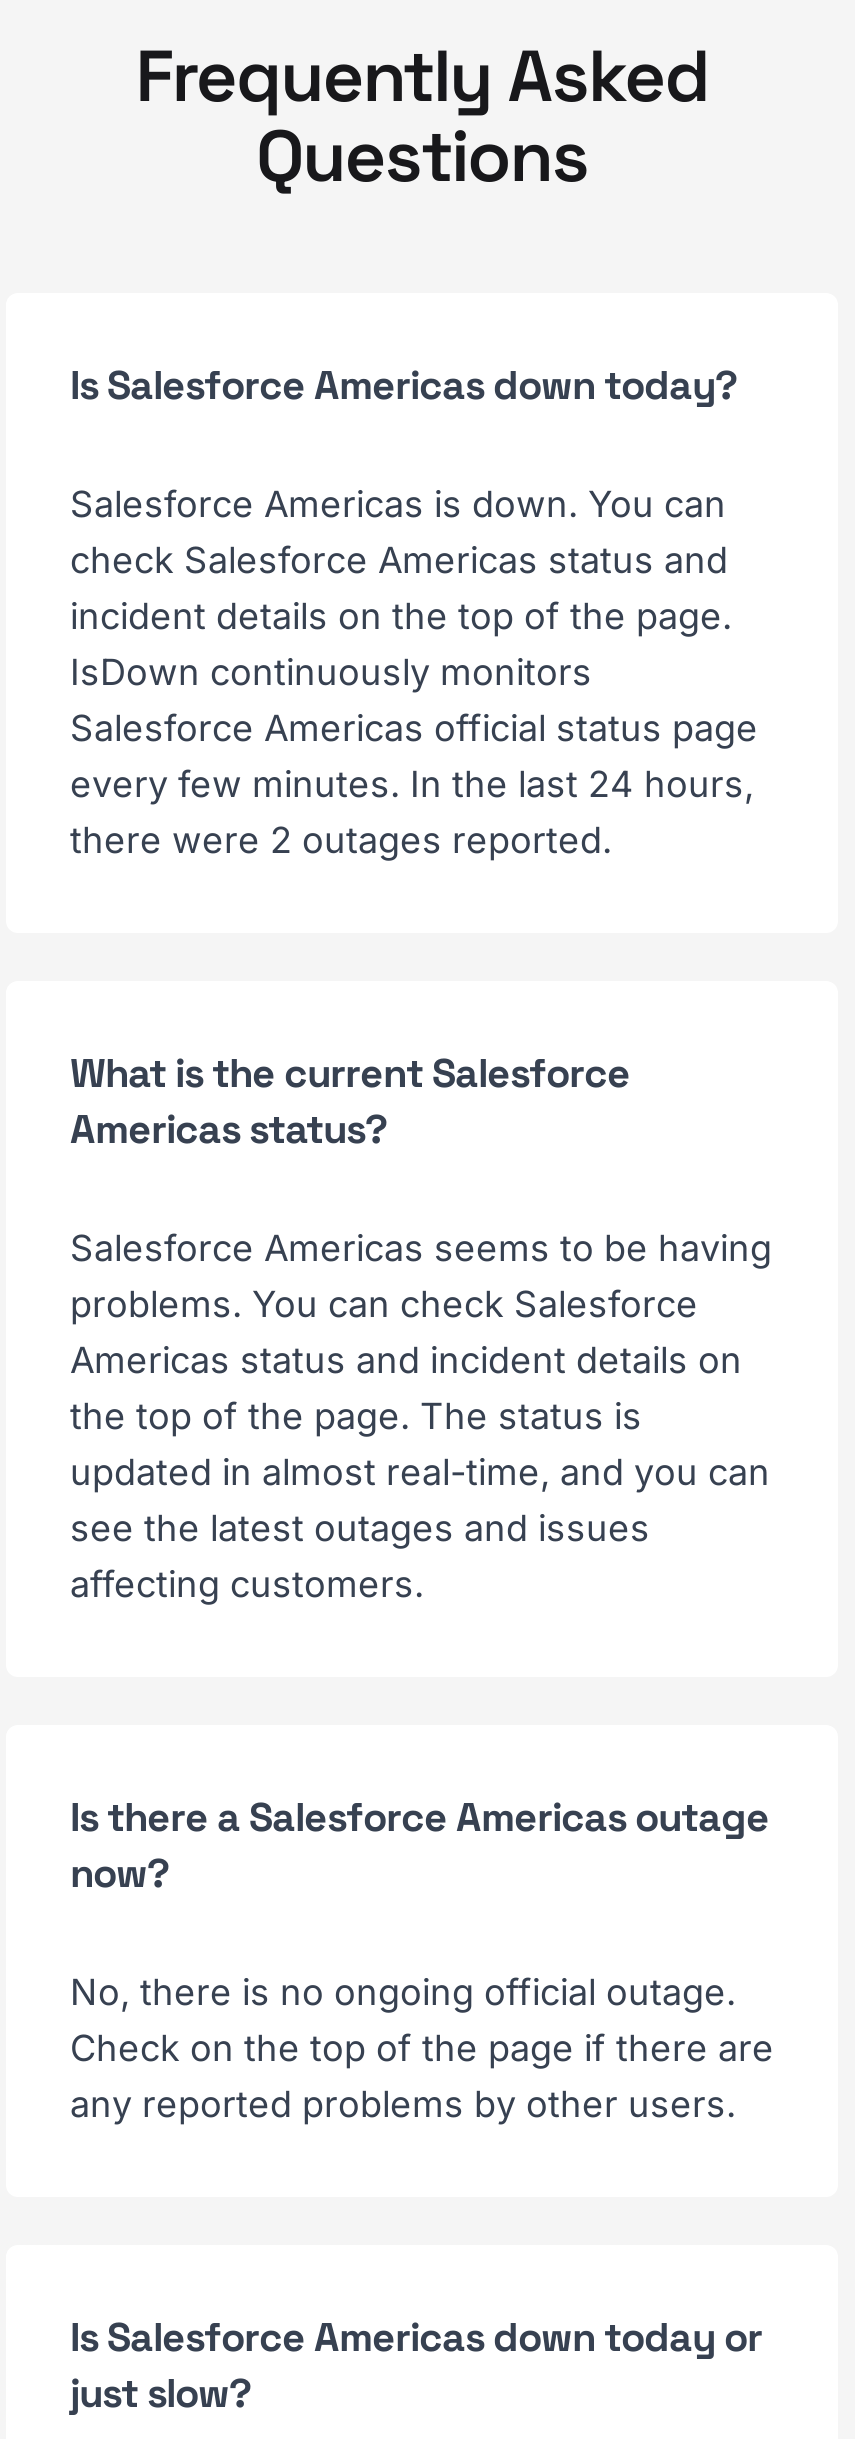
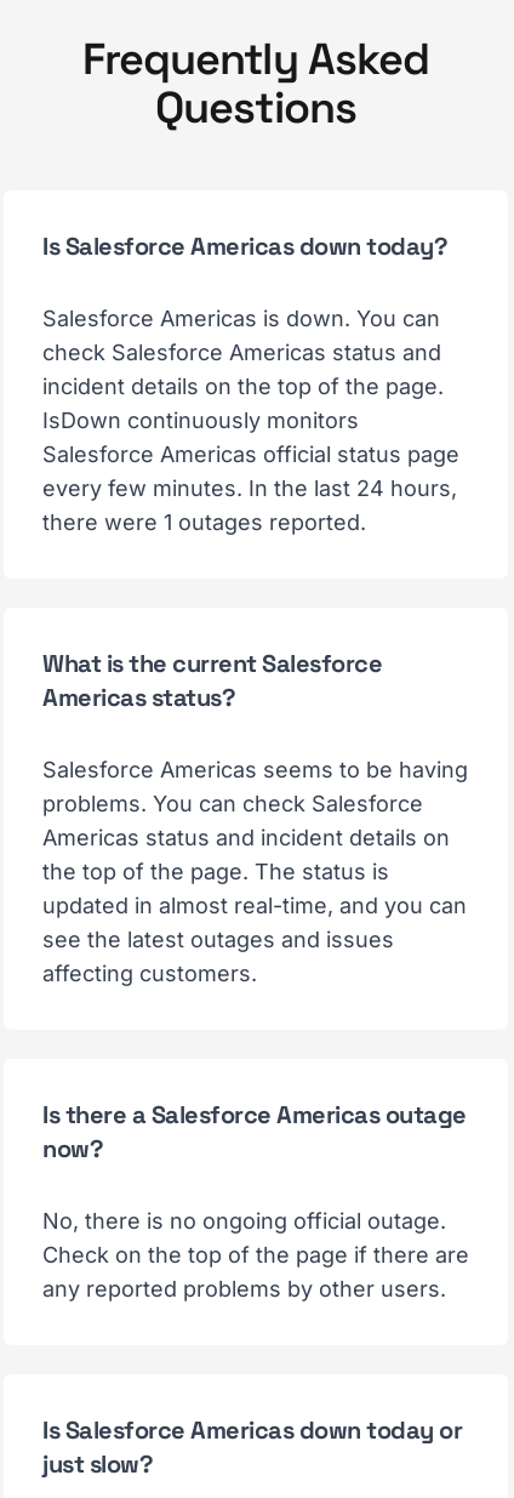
[70,819,612,861] there were 2 outages reported. -> [42,509,366,535] there were 1 outages reported.

